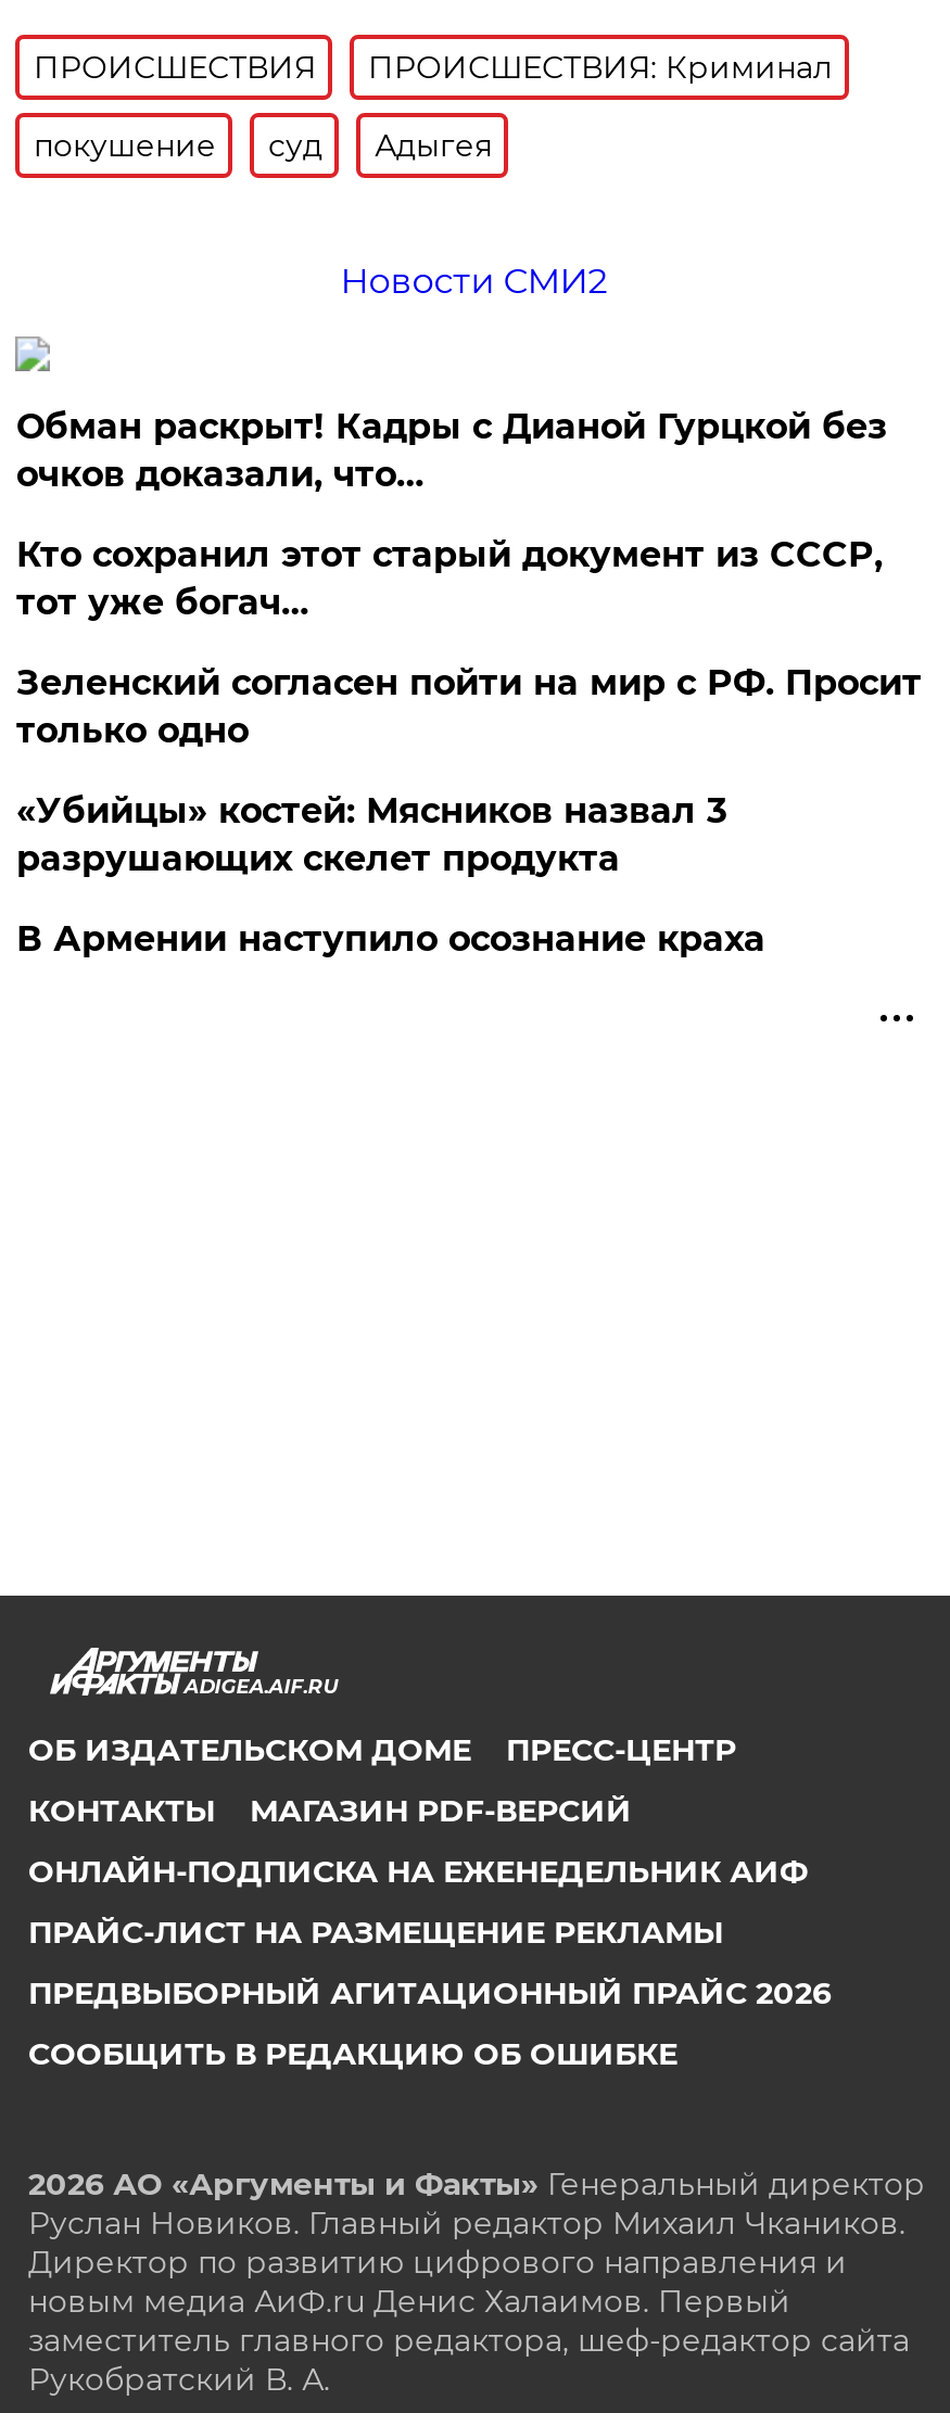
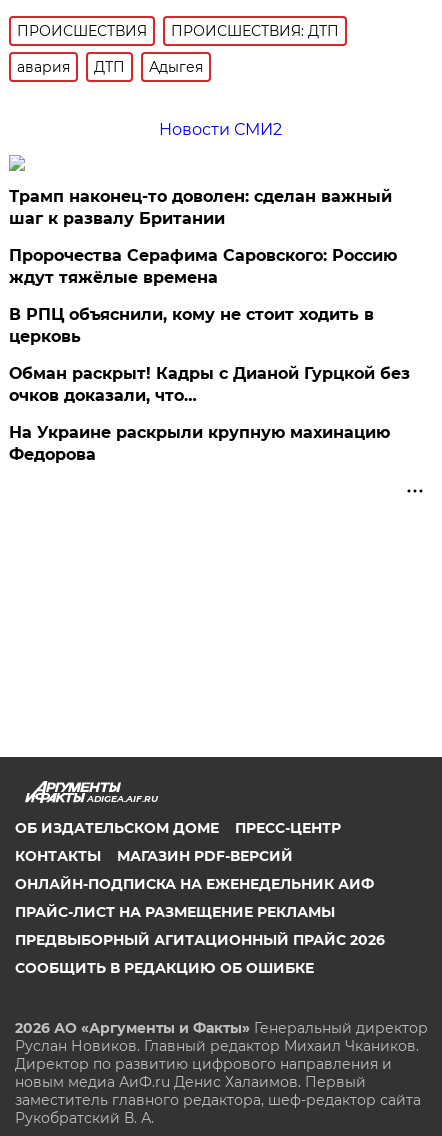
[368,48,833,87] ПРОИСШЕСТВИЯ: Криминал -> [171,22,339,40] ПРОИСШЕСТВИЯ: ДТП
[33,126,322,165] покушение | суд -> [17,58,125,76] авария | ДТП
none -> [9,187,397,346] Трамп наконец-то доволен: сделан важный | шаг к развалу Британии | Пророчества Серафима Саровского: Россию | ждут тяжёлые времена | В РПЦ объяснили, кому не стоит ходить в | церковь
moved [16,406,887,495] -> [9,364,410,405]: Обман раскрыт! Кадры с Дианой Гурцкой без | очков доказали, что…
[16,534,922,960] Кто сохранил этот старый документ из СССР, | тот уже богач… | Зеленский согласен пойти на мир с РФ. Просит | только одно | «Убийцы» костей: Мясников назвал 3 | разрушающих скелет продукта | В Армении наступило осознание краха -> [9,423,390,464] На Украине раскрыли крупную махинацию | Федорова

